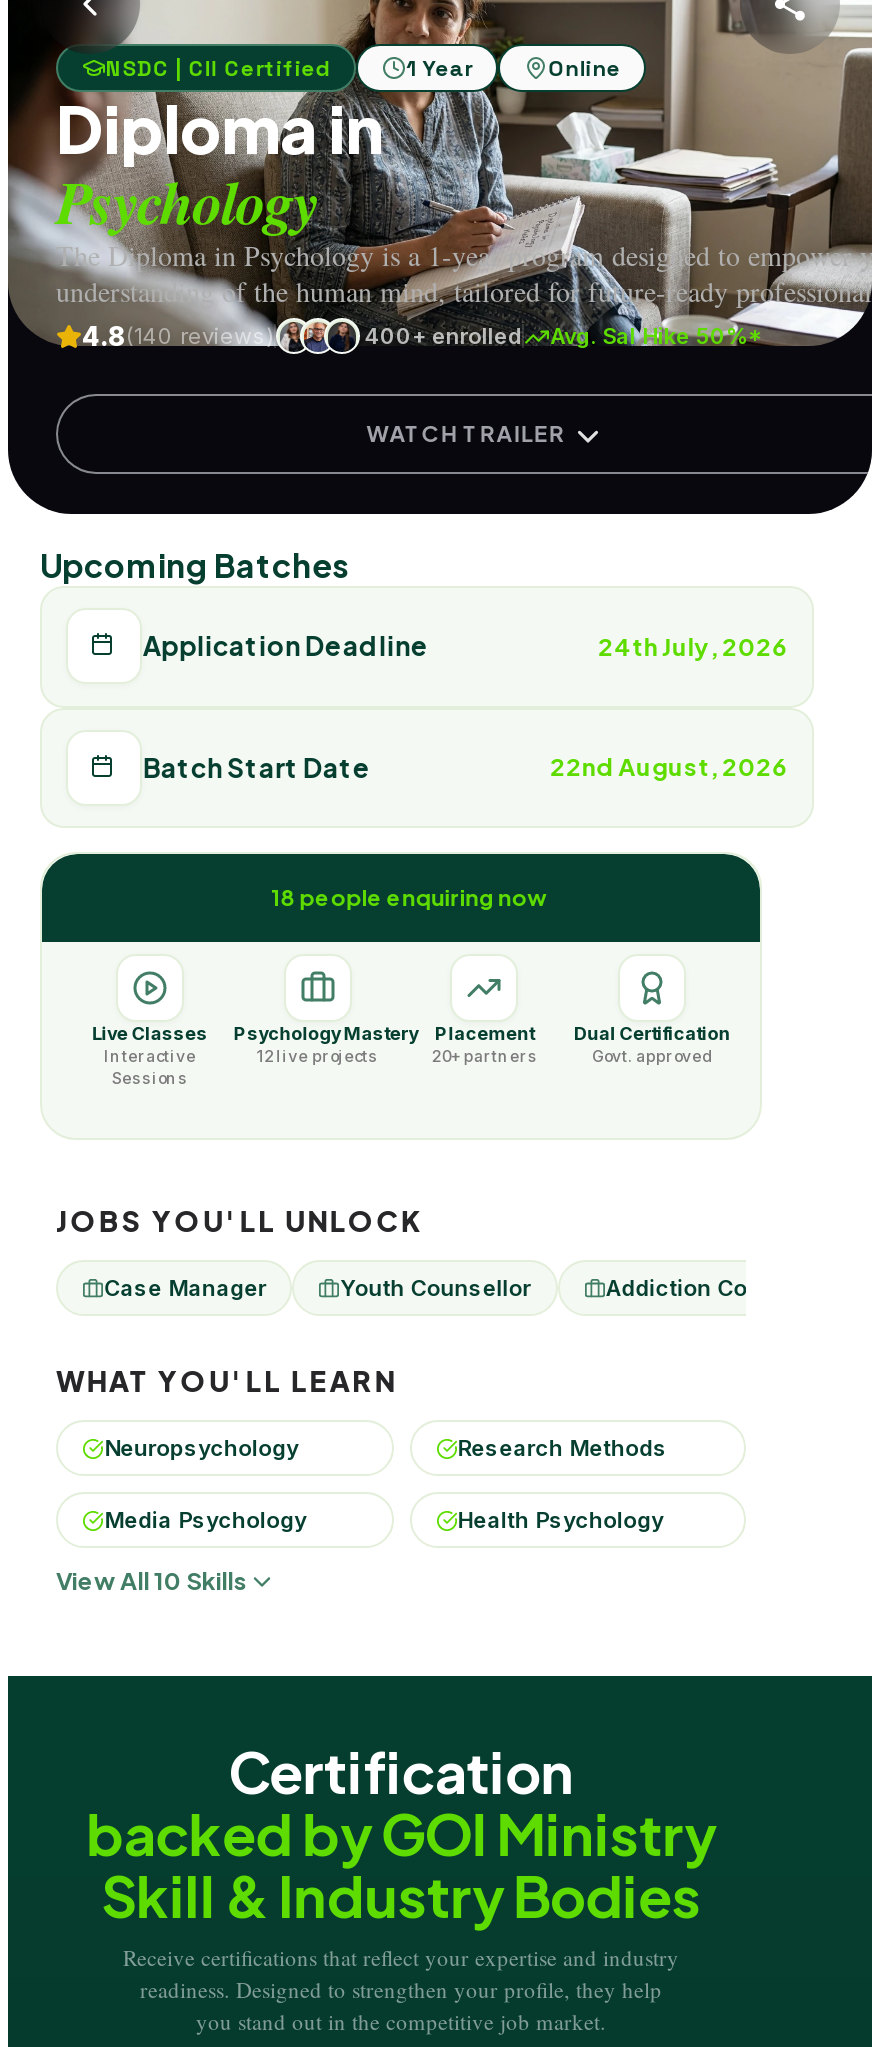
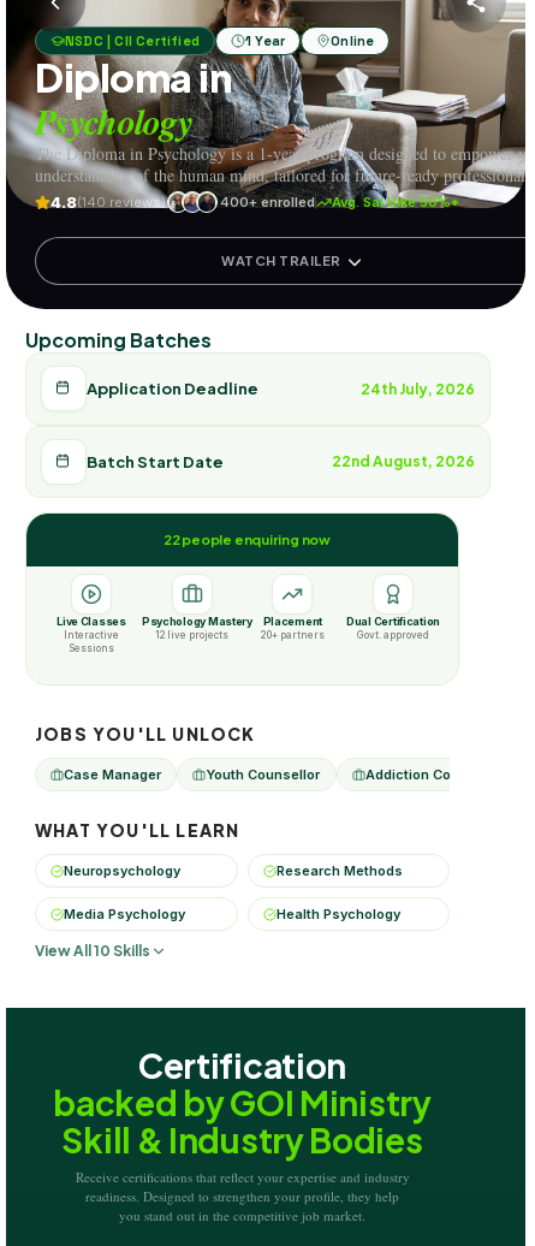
[271,885,547,911] 18 people enquiring now -> [164,532,331,548] 22 people enquiring now

